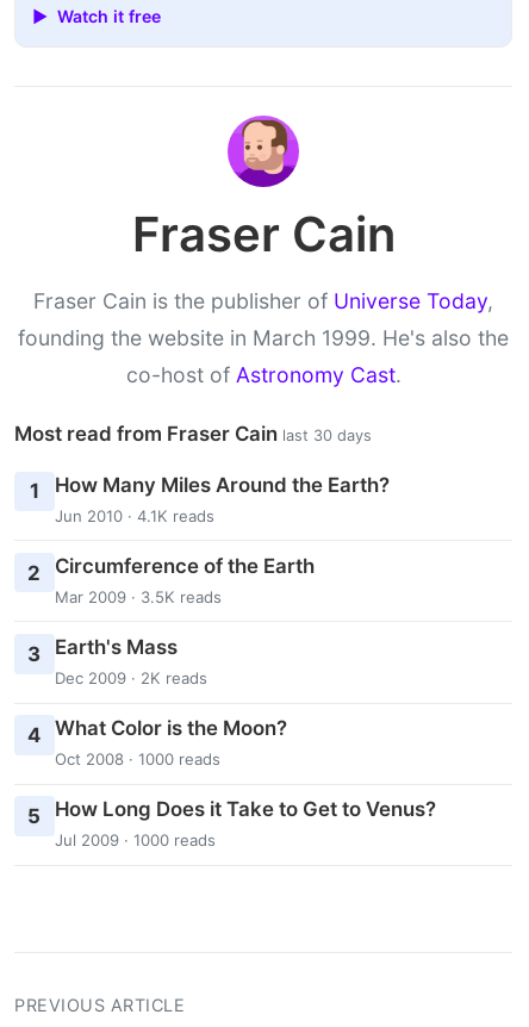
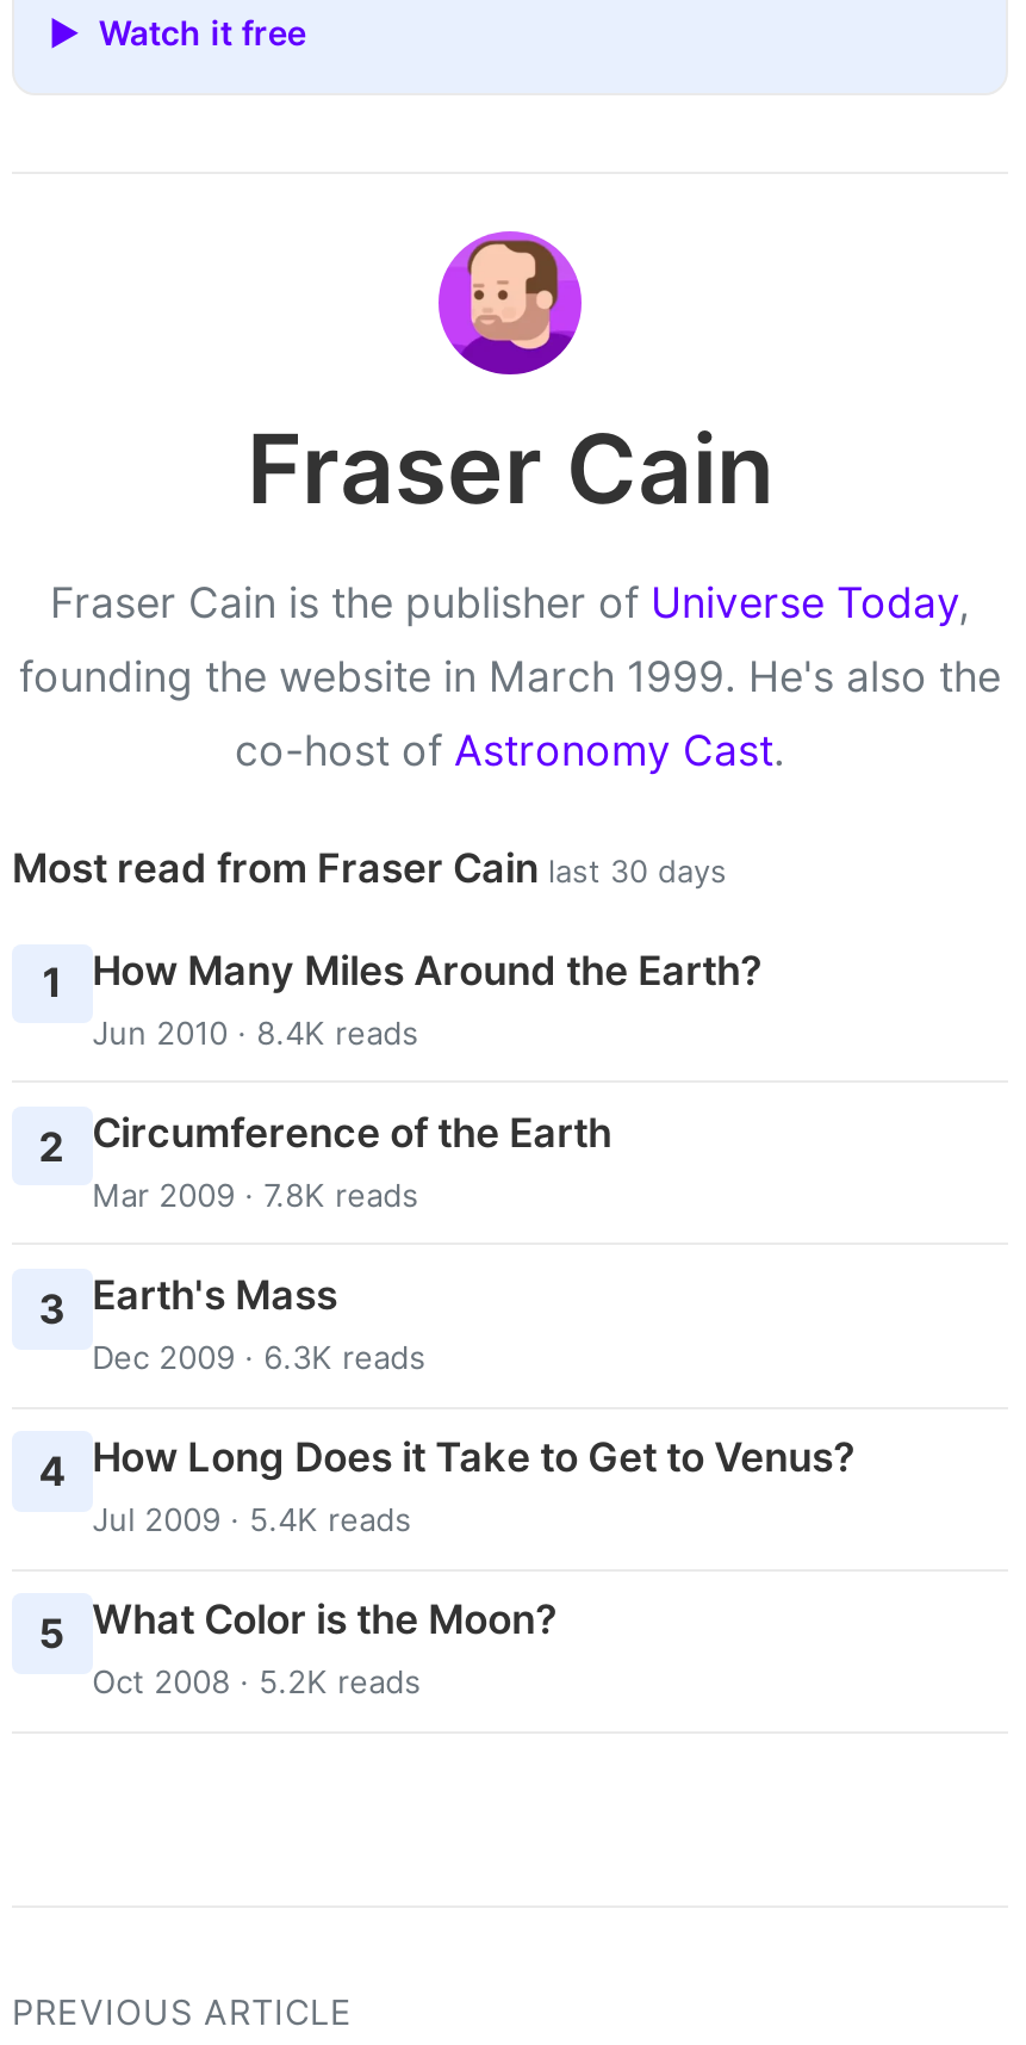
[54,506,214,525] Jun 2010 · 4.1K reads -> [92,1012,419,1051] Jun 2010 · 8.4K reads
[54,587,221,606] Mar 2009 · 3.5K reads -> [92,1175,419,1213] Mar 2009 · 7.8K reads
[54,668,207,687] Dec 2009 · 2K reads -> [92,1338,426,1376] Dec 2009 · 6.3K reads
[28,716,287,769] 4 What Color is the Moon? | Oct 2008 · 1000 reads -> [39,1434,855,1538] 4 How Long Does it Take to Get to Venus? | Jul 2009 · 5.4K reads
[28,797,436,850] 5 How Long Does it Take to Get to Venus? | Jul 2009 · 1000 reads -> [39,1596,557,1701] 5 What Color is the Moon? | Oct 2008 · 5.2K reads

